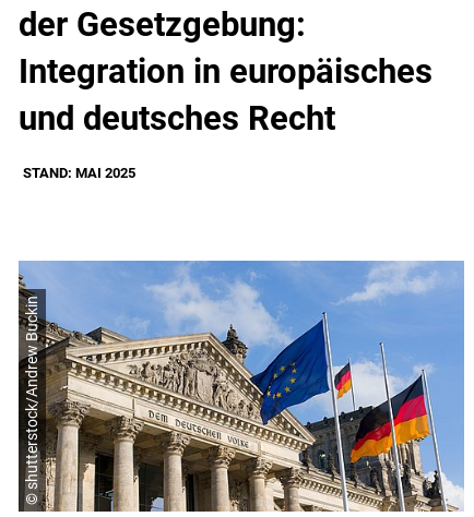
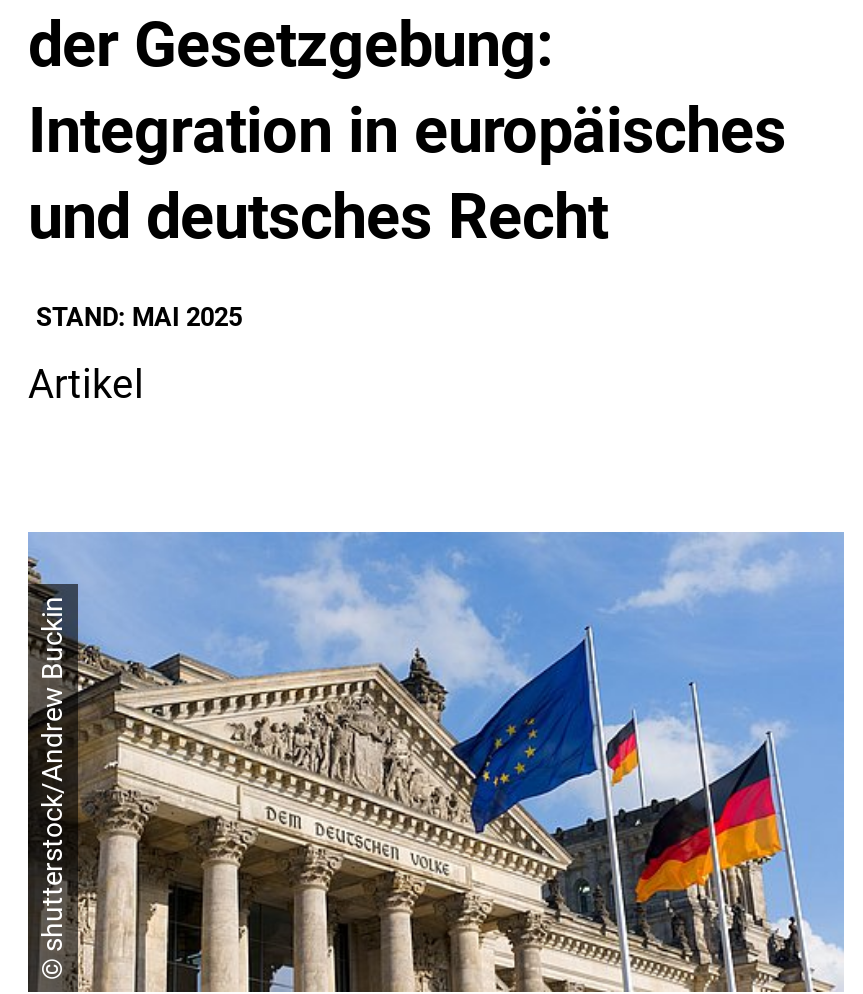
none -> [28,359,144,407] Artikel

